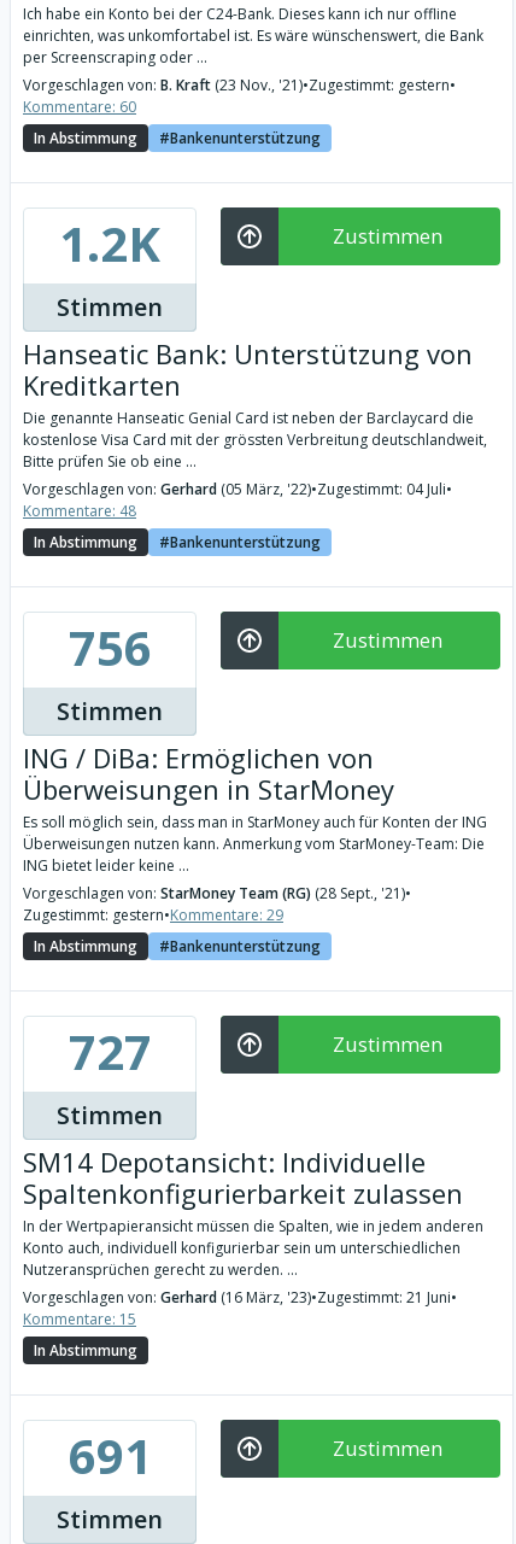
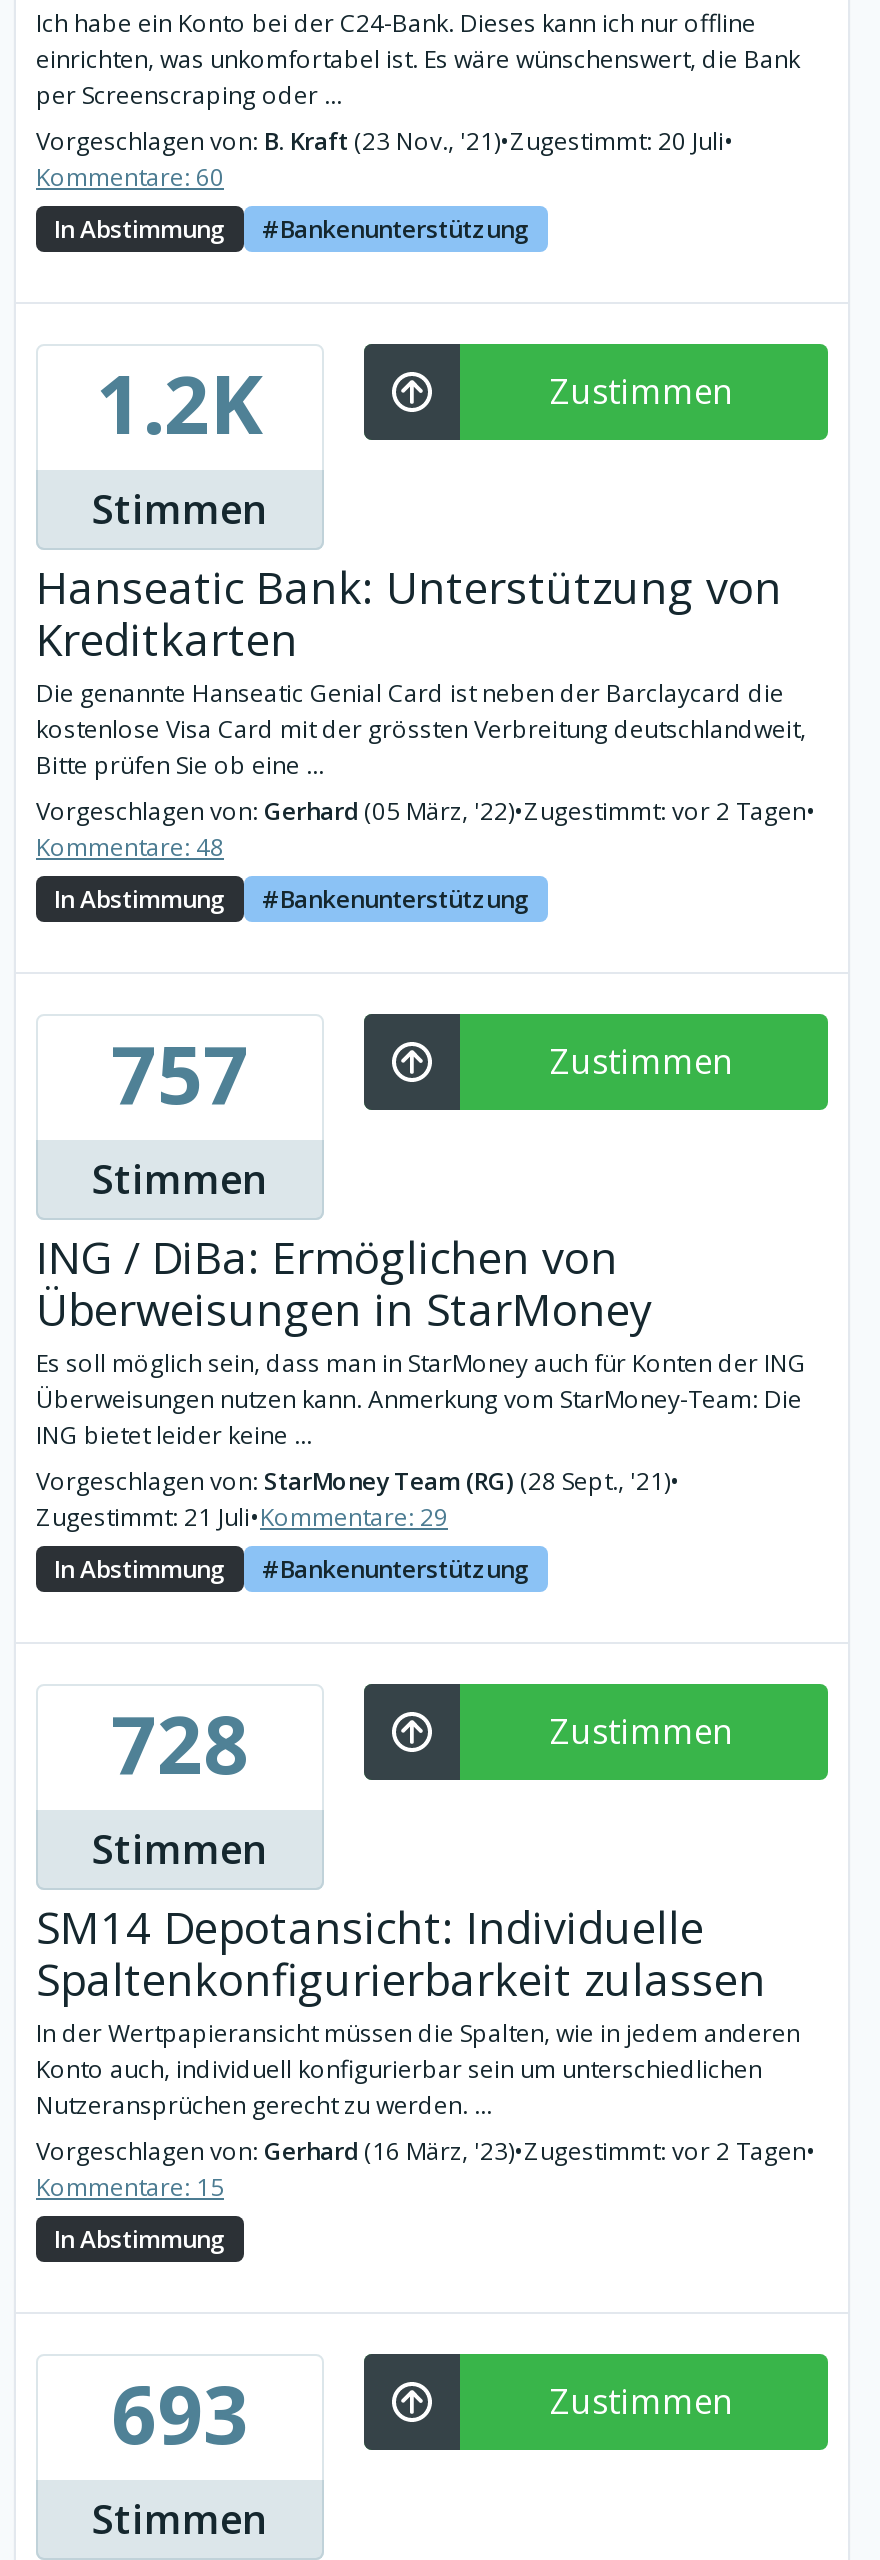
[23,75,456,95] Vorgeschlagen von: B. Kraft (23 Nov., '21) •Zugestimmt: gestern• -> [36,124,734,158] Vorgeschlagen von: B. Kraft (23 Nov., '21) •Zugestimmt: 20 Juli•
[23,479,452,499] Vorgeschlagen von: Gerhard (05 März, '22)•Zugestimmt: 04 Juli• -> [36,794,816,828] Vorgeschlagen von: Gerhard (05 März, '22)•Zugestimmt: vor 2 Tagen•
[68,614,151,680] 756 -> [111,1018,249,1128] 757
[23,905,283,925] Zugestimmt: gestern•Kommentare: 29 -> [36,1500,448,1534] Zugestimmt: 21 Juli•Kommentare: 29
[68,1018,151,1084] 727 -> [111,1688,249,1798] 728
[23,1287,457,1308] Vorgeschlagen von: Gerhard (16 März, '23)•Zugestimmt: 21 Juni• -> [36,2134,816,2168] Vorgeschlagen von: Gerhard (16 März, '23)•Zugestimmt: vor 2 Tagen•
[68,1422,151,1489] 691 -> [111,2358,249,2468] 693

